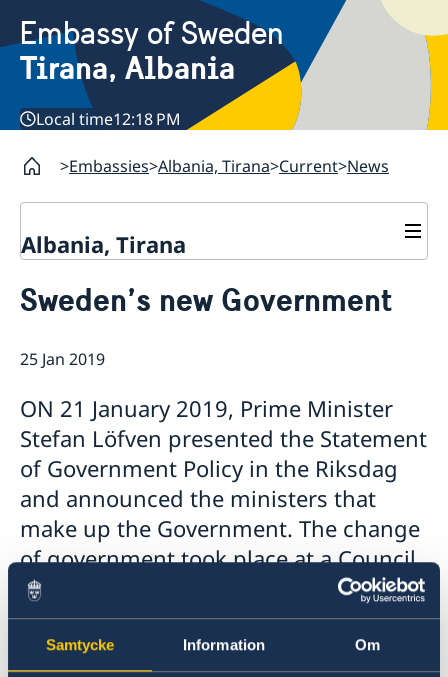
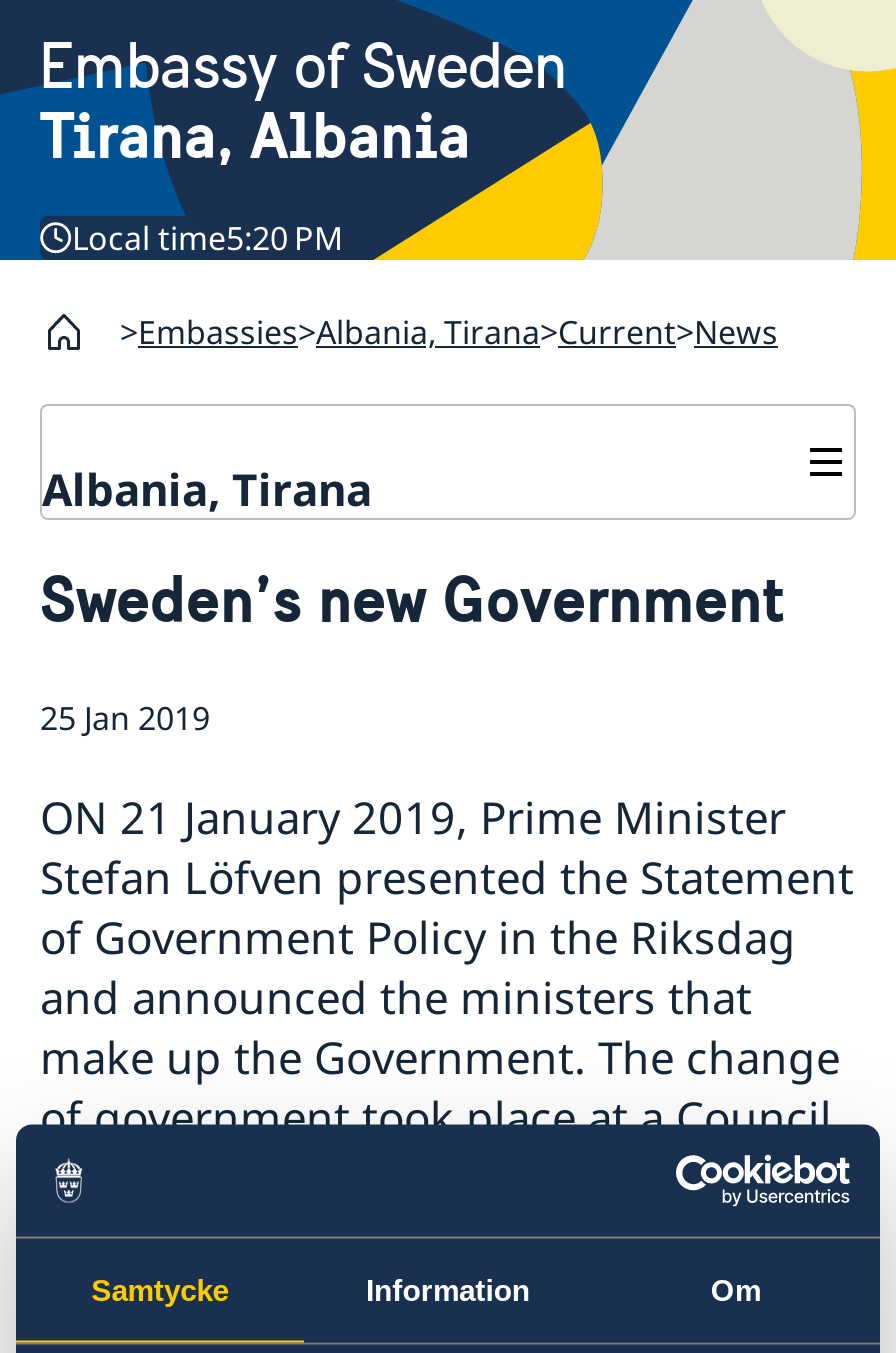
[36,108,181,130] Local time12:18 PM -> [72,217,344,261] Local time5:20 PM

